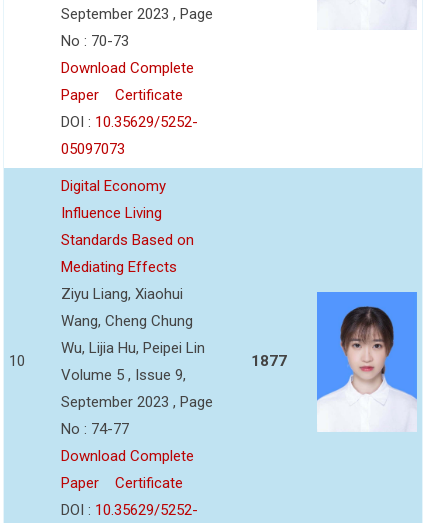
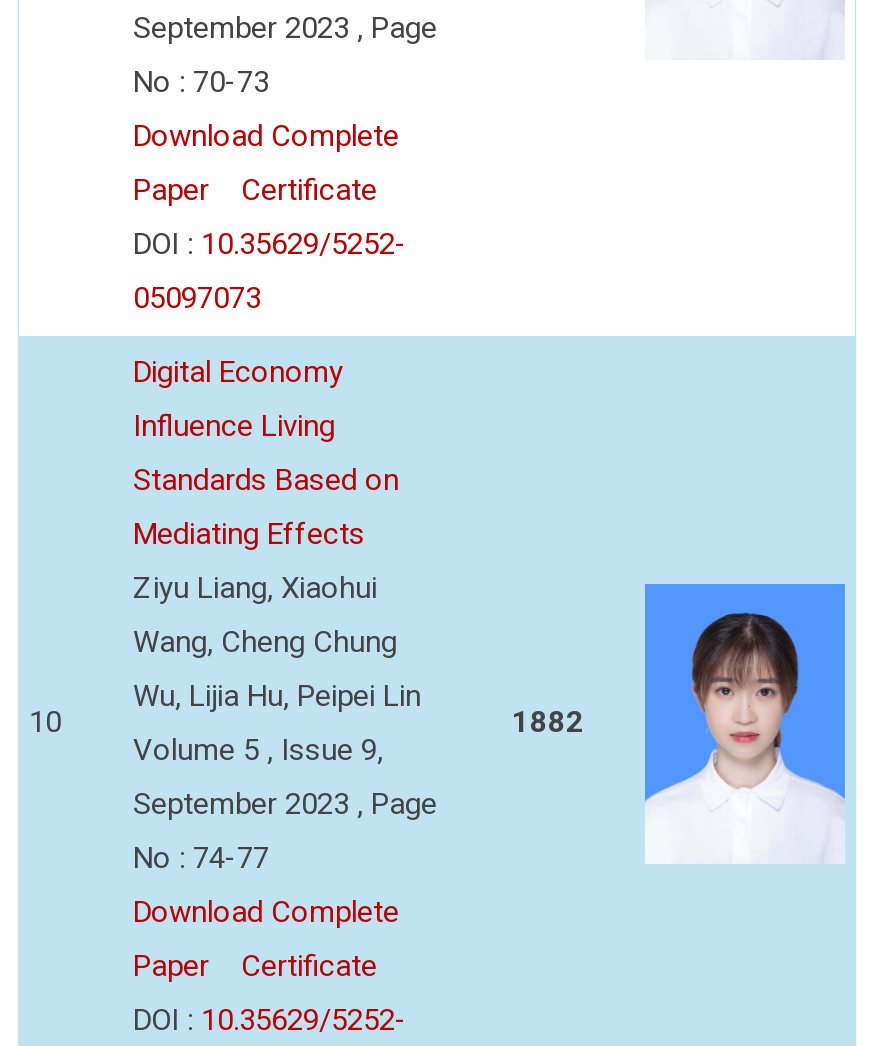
[250,352,286,370] 1877 -> [512,703,584,739] 1882

